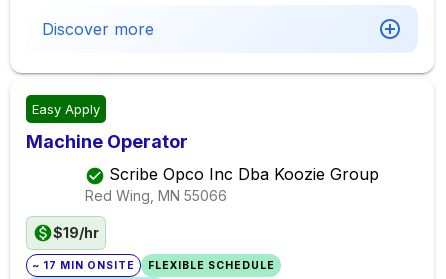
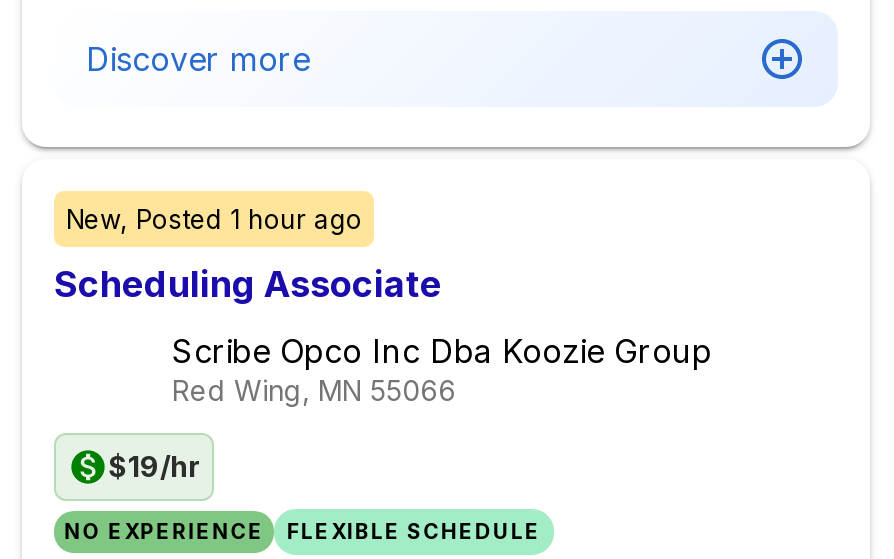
[32,101,100,117] Easy Apply -> [66,203,362,235] New, Posted 1 hour ago
[26,131,188,152] Machine Operator -> [54,263,442,305] Scheduling Associate
[32,259,135,272] ~ 17 MIN ONSITE -> [64,519,264,545] NO EXPERIENCE

